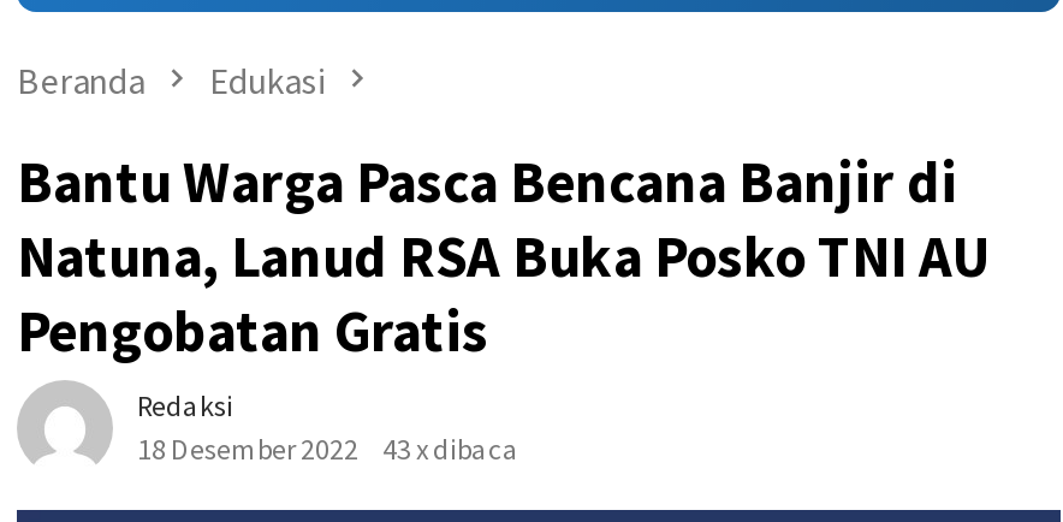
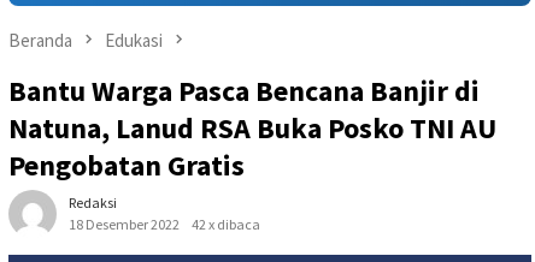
[137,432,519,468] 18 Desember 2022 43 x dibaca -> [69,216,260,234] 18 Desember 2022 42 x dibaca

